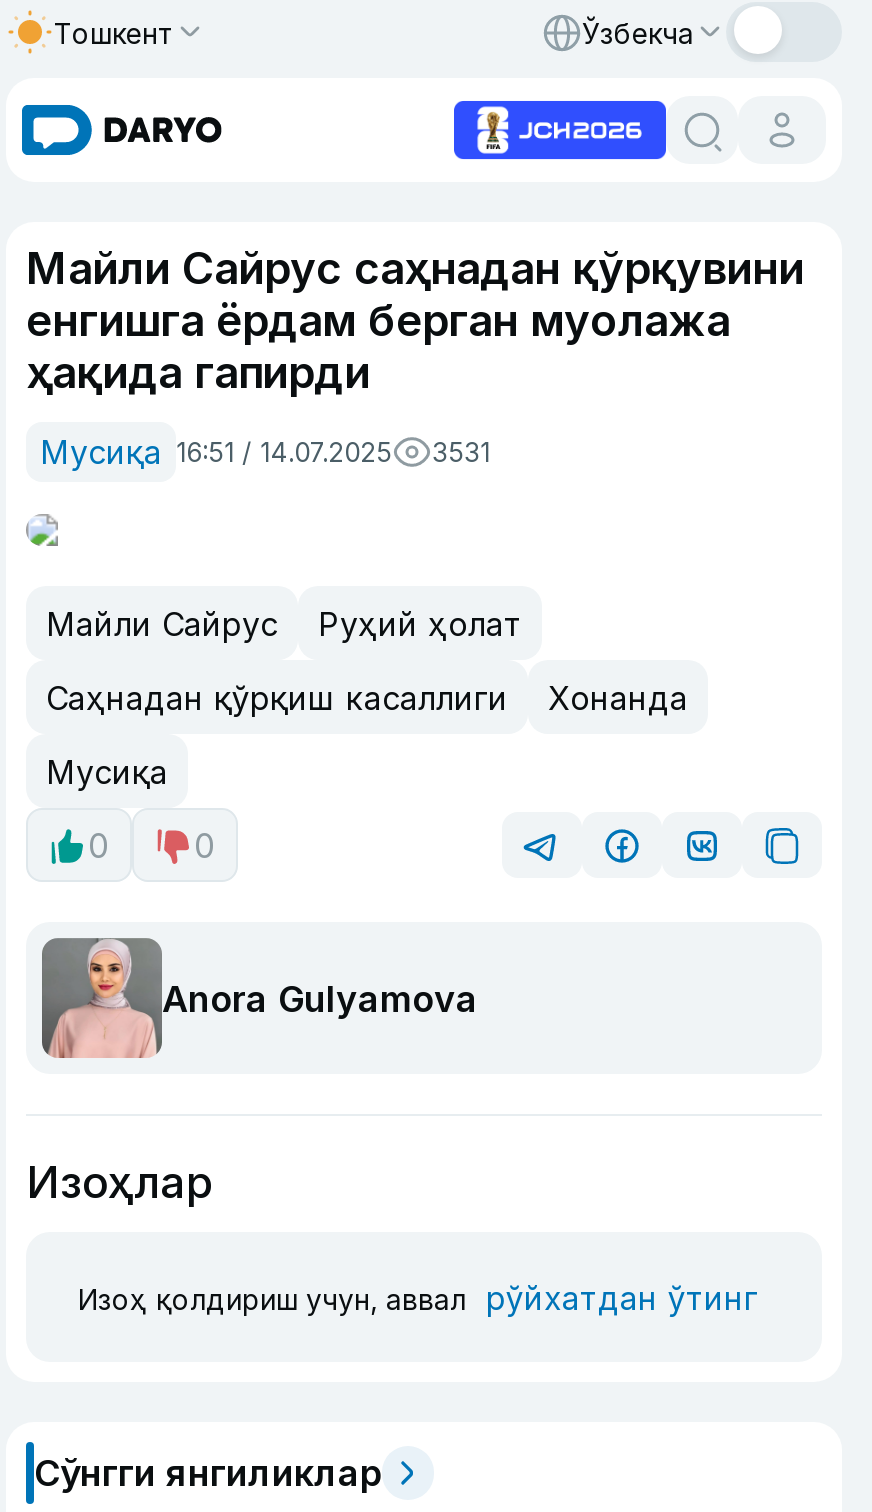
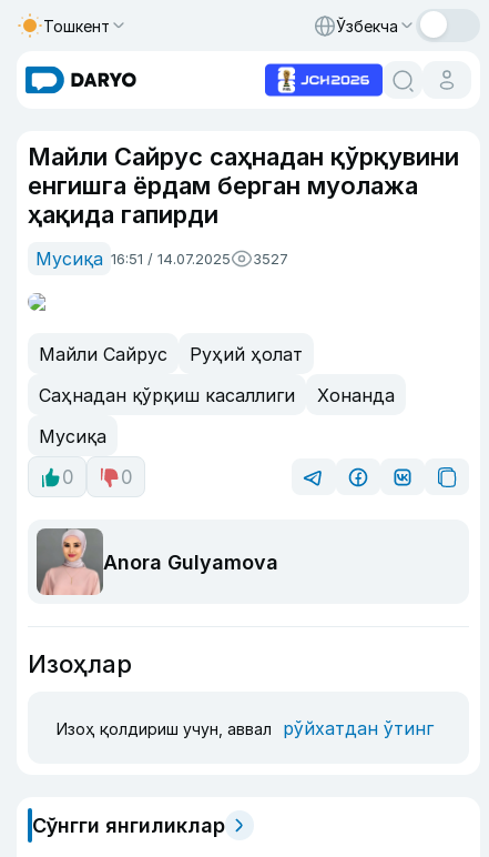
[40,432,490,472] Мусиқа 16:51 / 14.07.2025 3531 -> [35,248,288,270] Мусиқа 16:51 / 14.07.2025 3527

